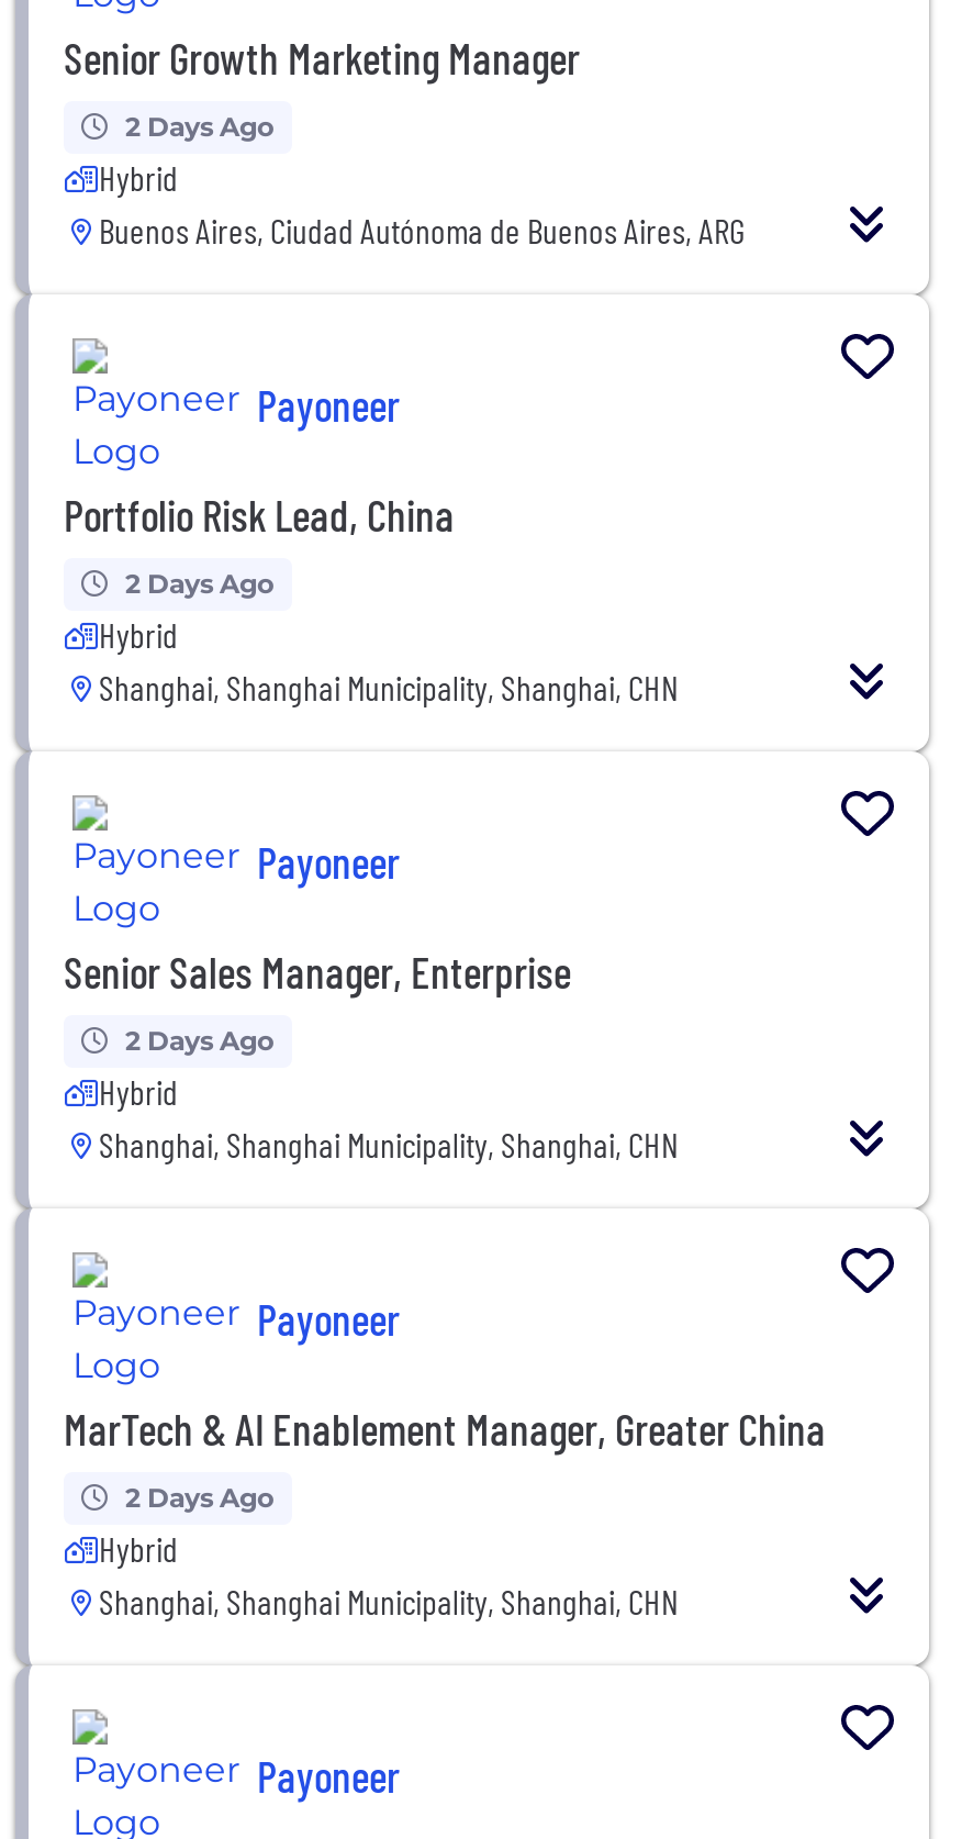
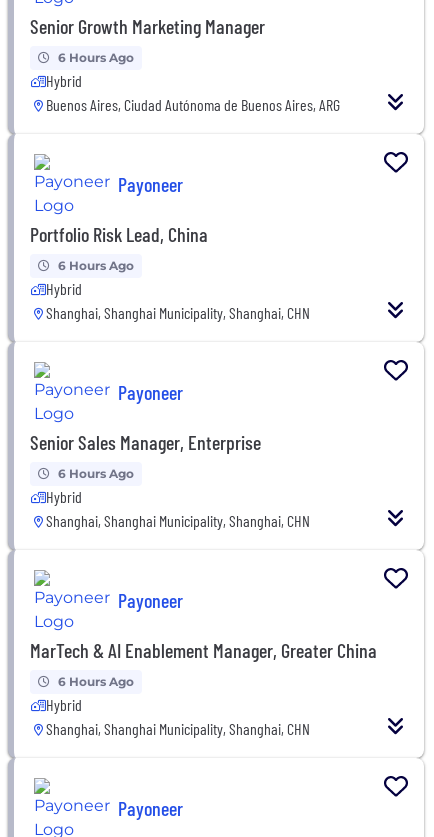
[125,110,275,143] 2 Days Ago -> [58,50,134,65] 6 Hours Ago
[125,567,275,600] 2 Days Ago -> [58,258,134,273] 6 Hours Ago
[125,1024,275,1057] 2 Days Ago -> [58,466,134,481] 6 Hours Ago
[125,1481,275,1514] 2 Days Ago -> [58,674,134,689] 6 Hours Ago

